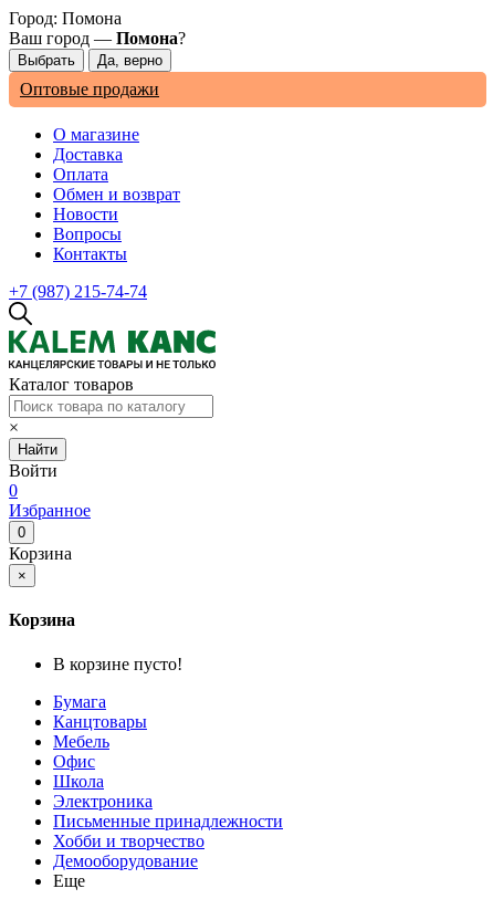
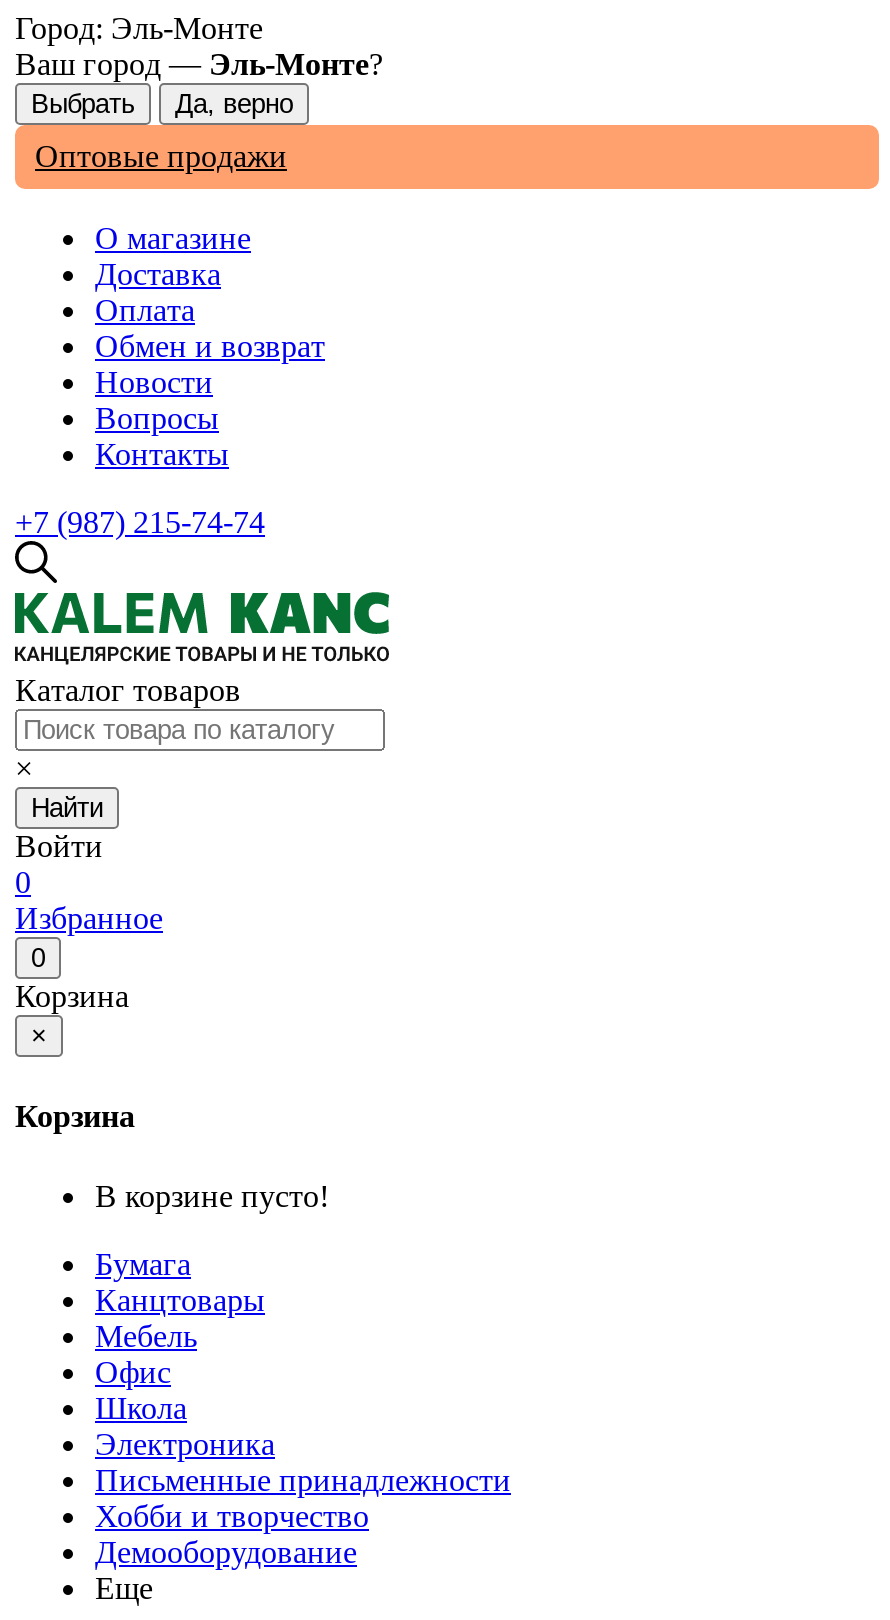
[9,9,122,28] Город: Помона -> [15,11,263,45] Город: Эль-Монте
[9,29,186,48] Ваш город — Помона? -> [15,47,383,81] Ваш город — Эль-Монте?

